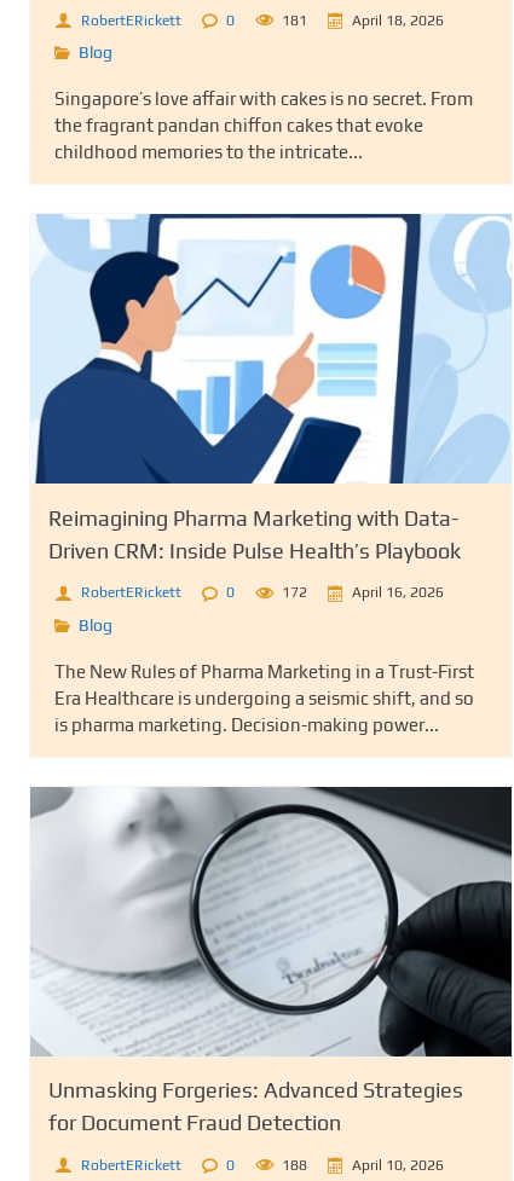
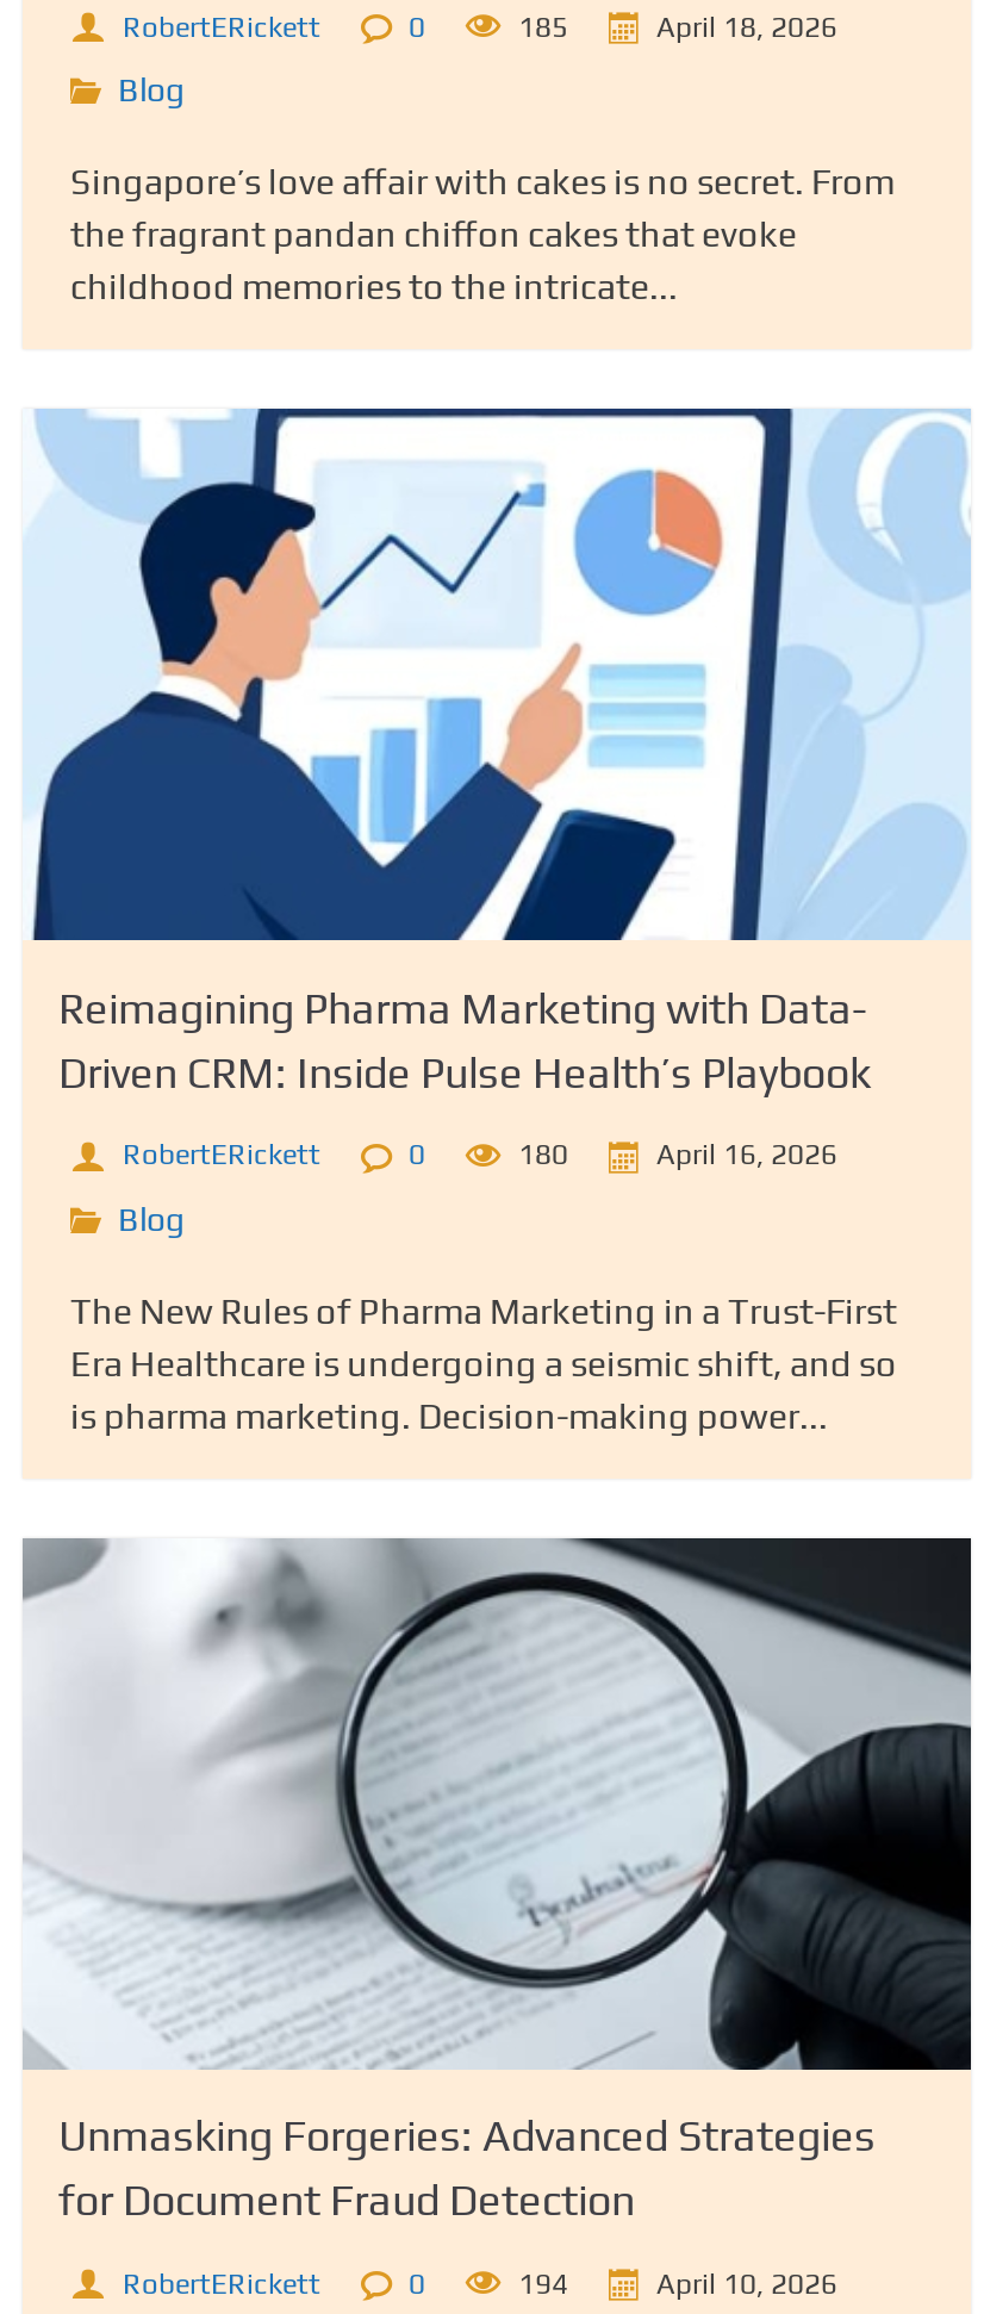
[282,12,307,29] 181 -> [518,10,568,44] 185
[282,584,307,601] 172 -> [518,1138,568,1172] 180
[282,1156,307,1173] 188 -> [518,2267,568,2300] 194

